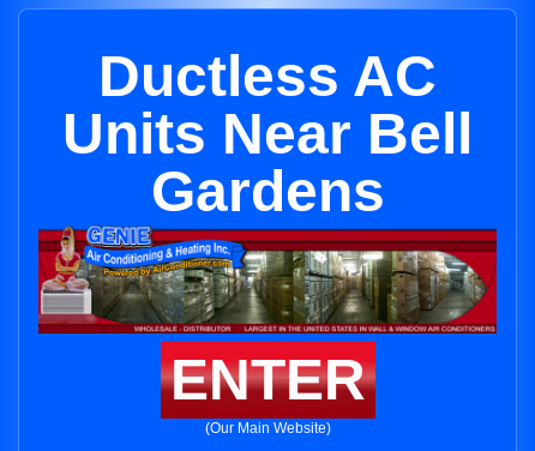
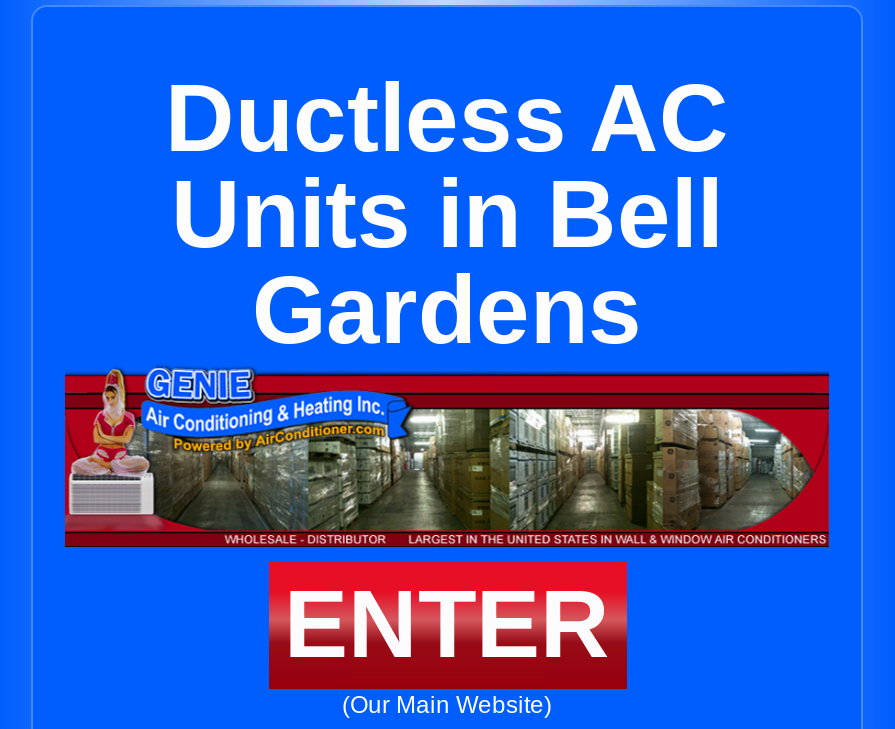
[62,102,473,166] Units Near Bell -> [171,161,723,267] Units in Bell

